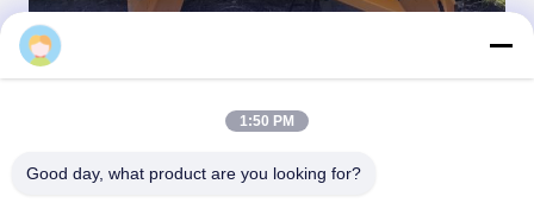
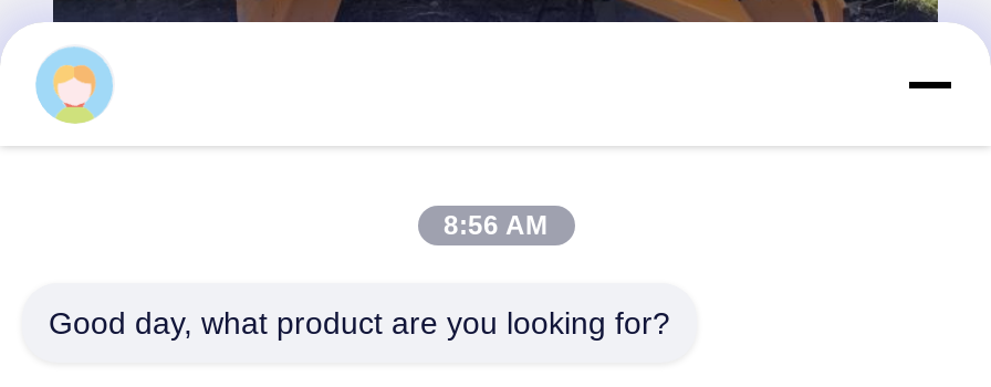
[240,113,294,129] 1:50 PM -> [444,210,547,241] 8:56 AM

